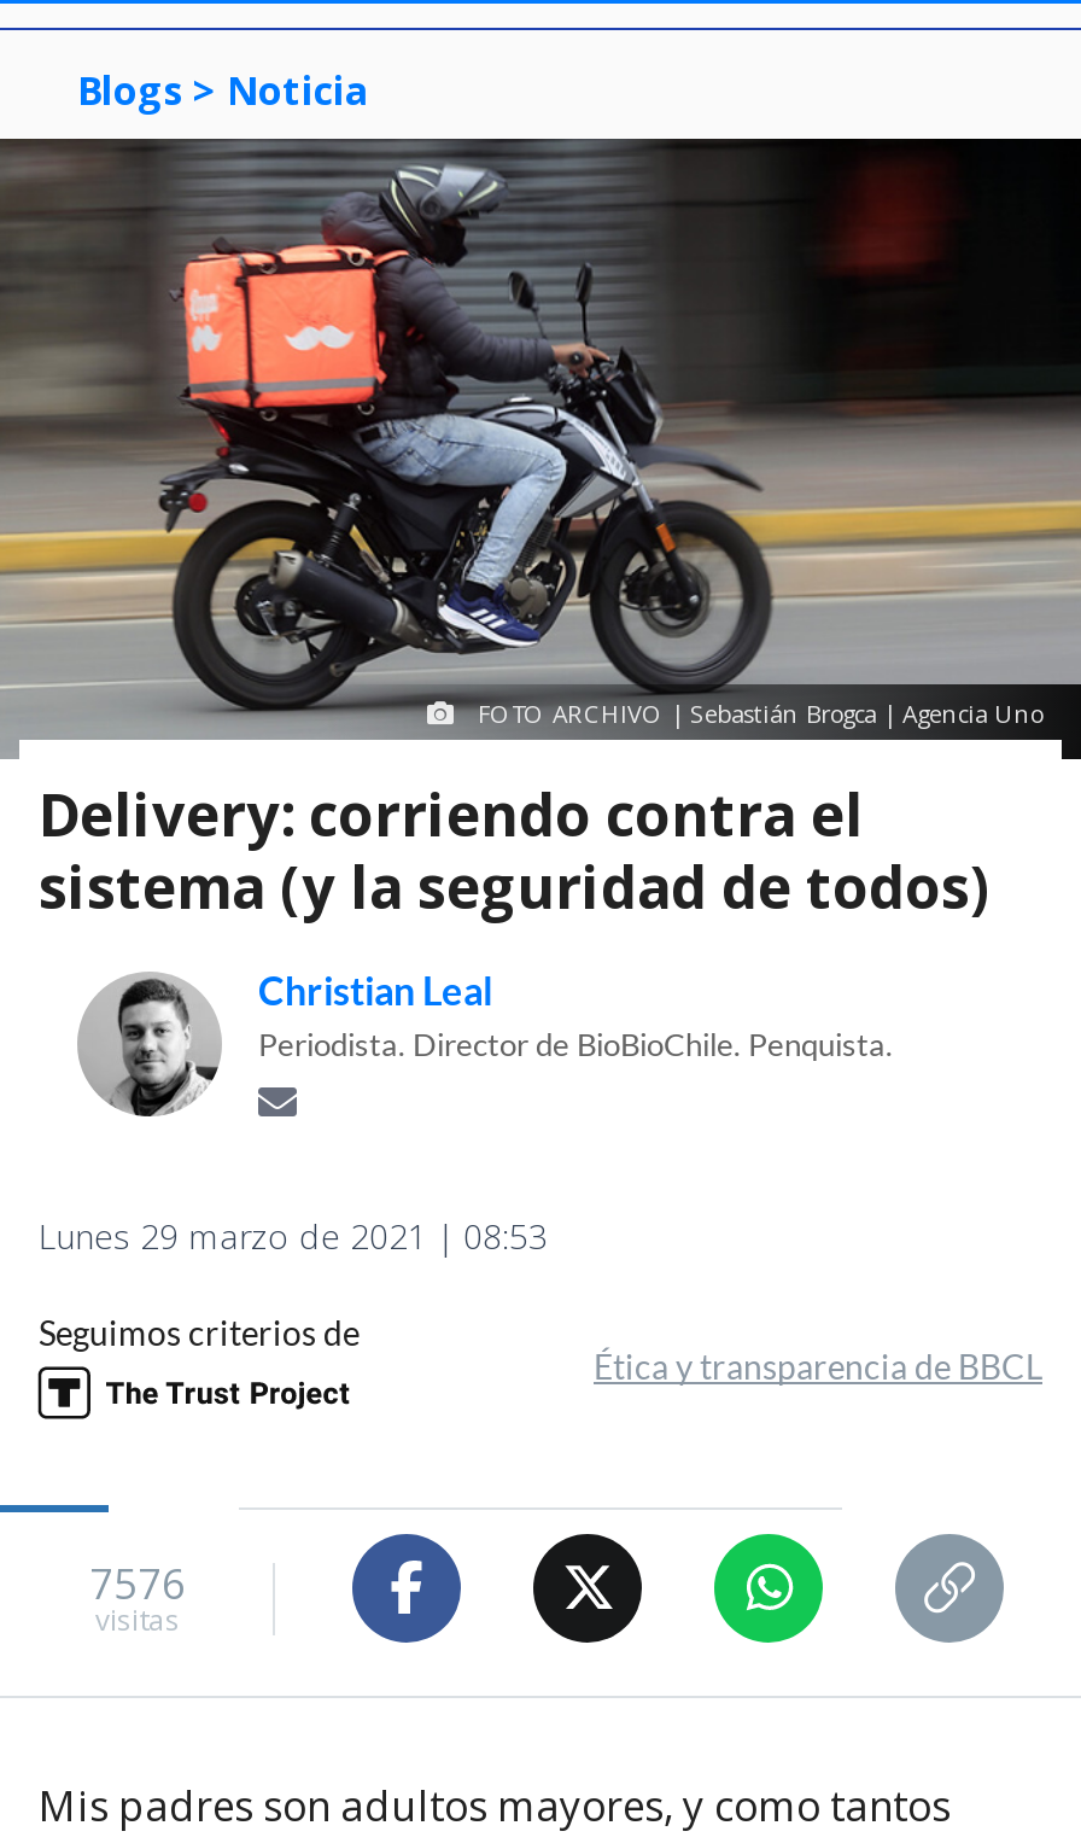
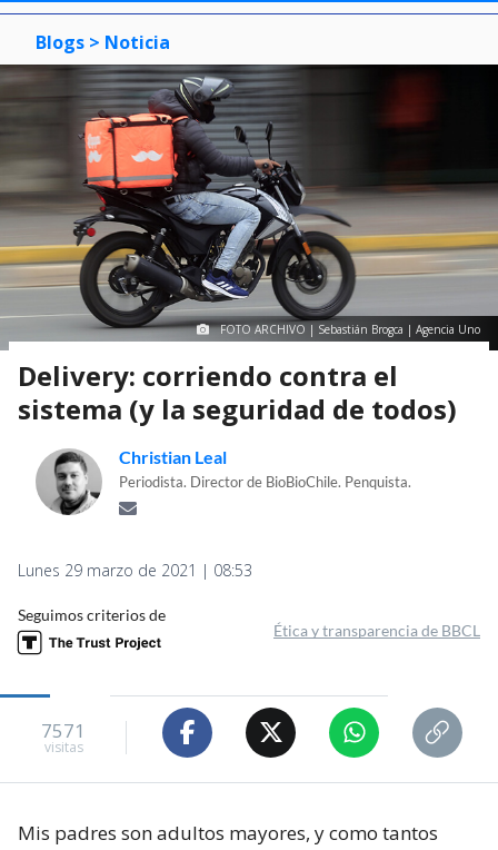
[89,1556,186,1612] 7576 -> [41,718,86,744] 7571

